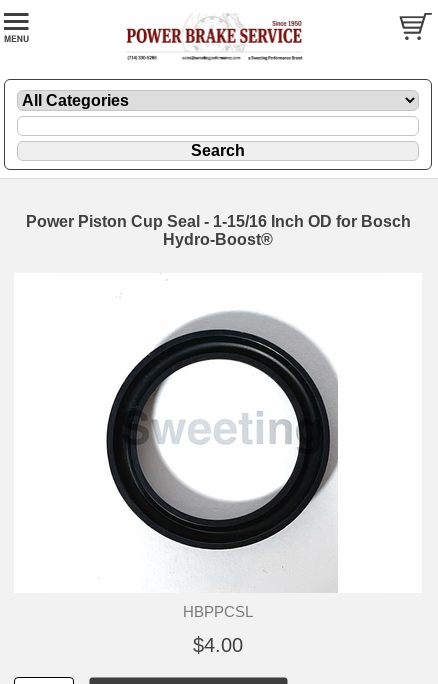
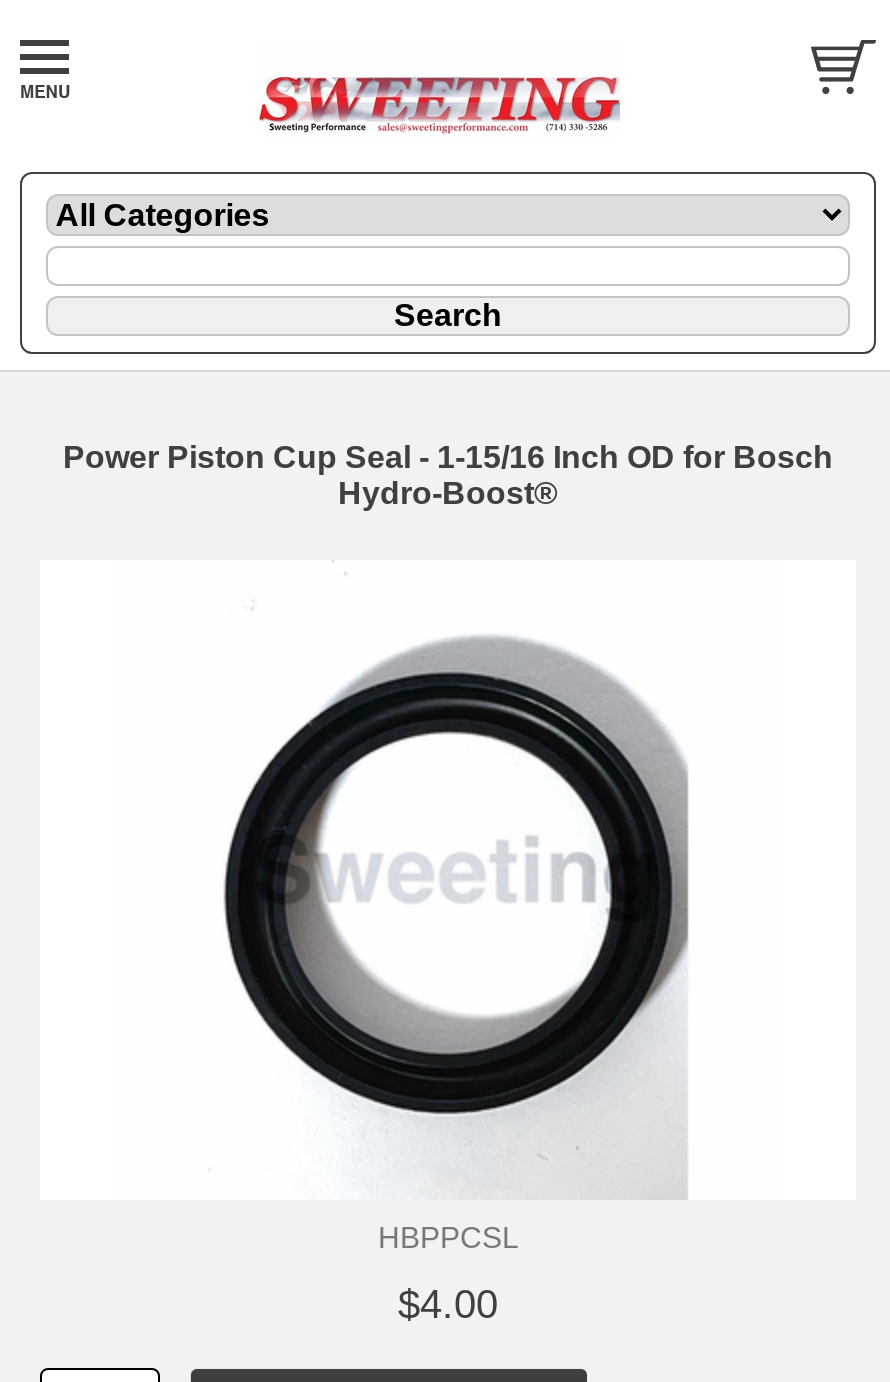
[124,14,303,61] [image] -> [258,56,620,134] [image]

